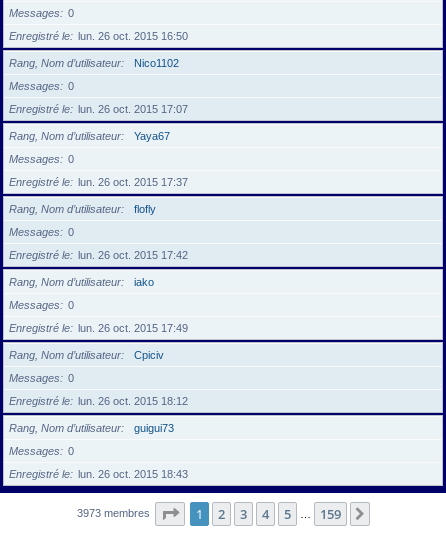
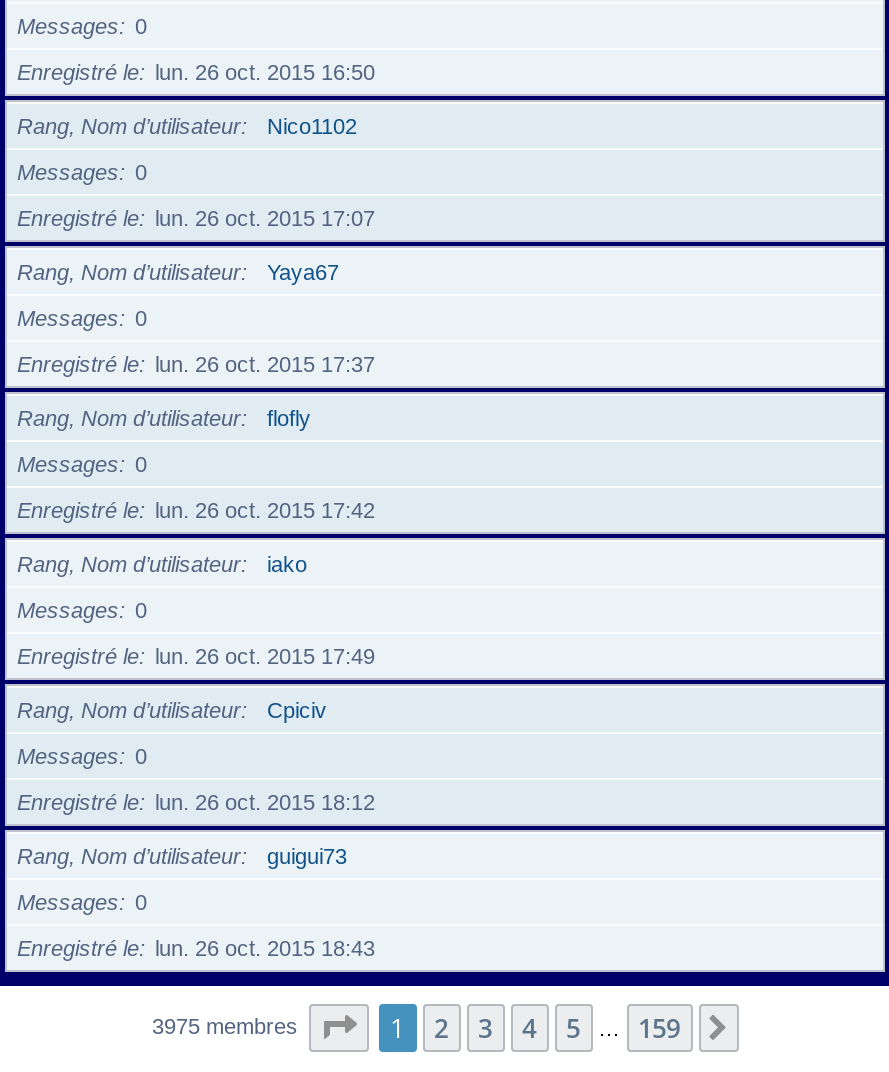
[76,507,152,519] 3973 membres -> [152,1014,304,1038] 3975 membres

